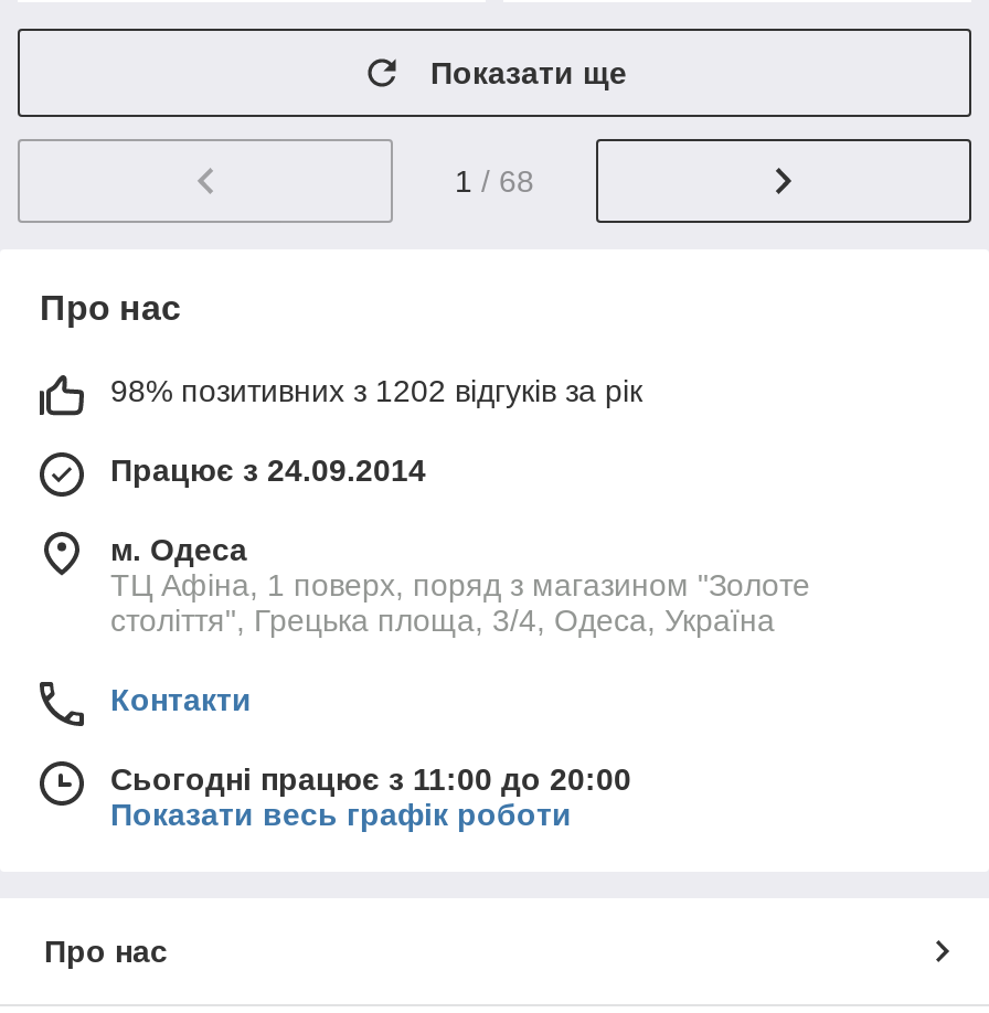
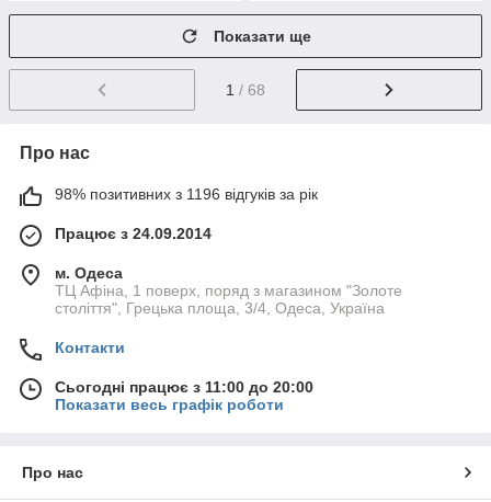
[110,373,642,409] 98% позитивних з 1202 відгуків за рік -> [55,185,318,203] 98% позитивних з 1196 відгуків за рік

